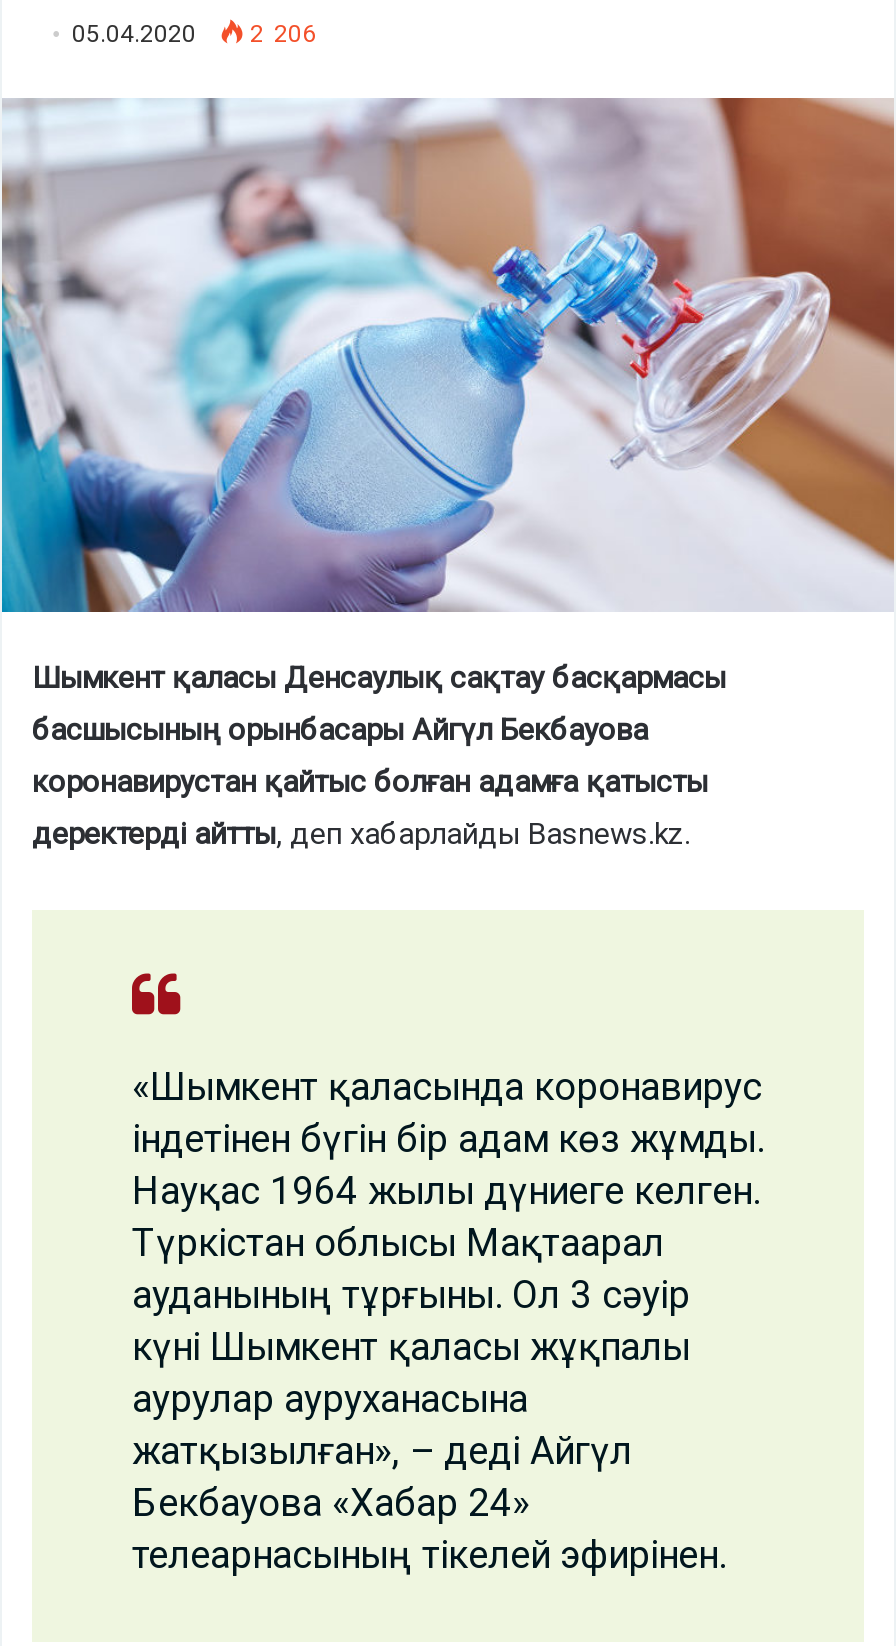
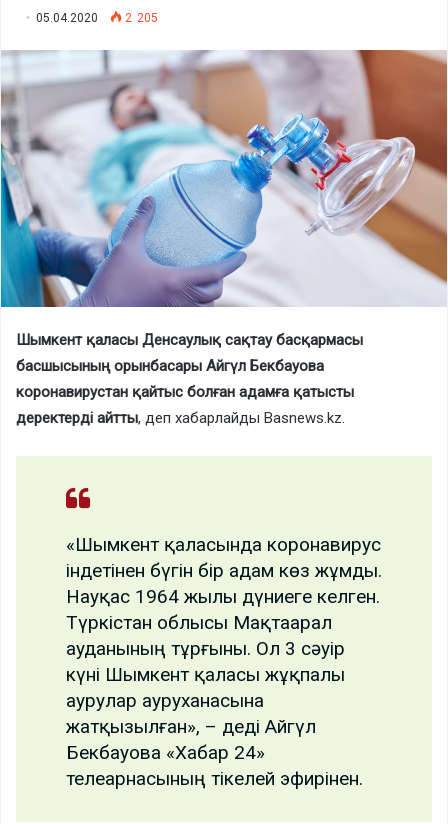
[72,20,316,48] 05.04.2020 2 206 -> [36,11,158,25] 05.04.2020 2 205

